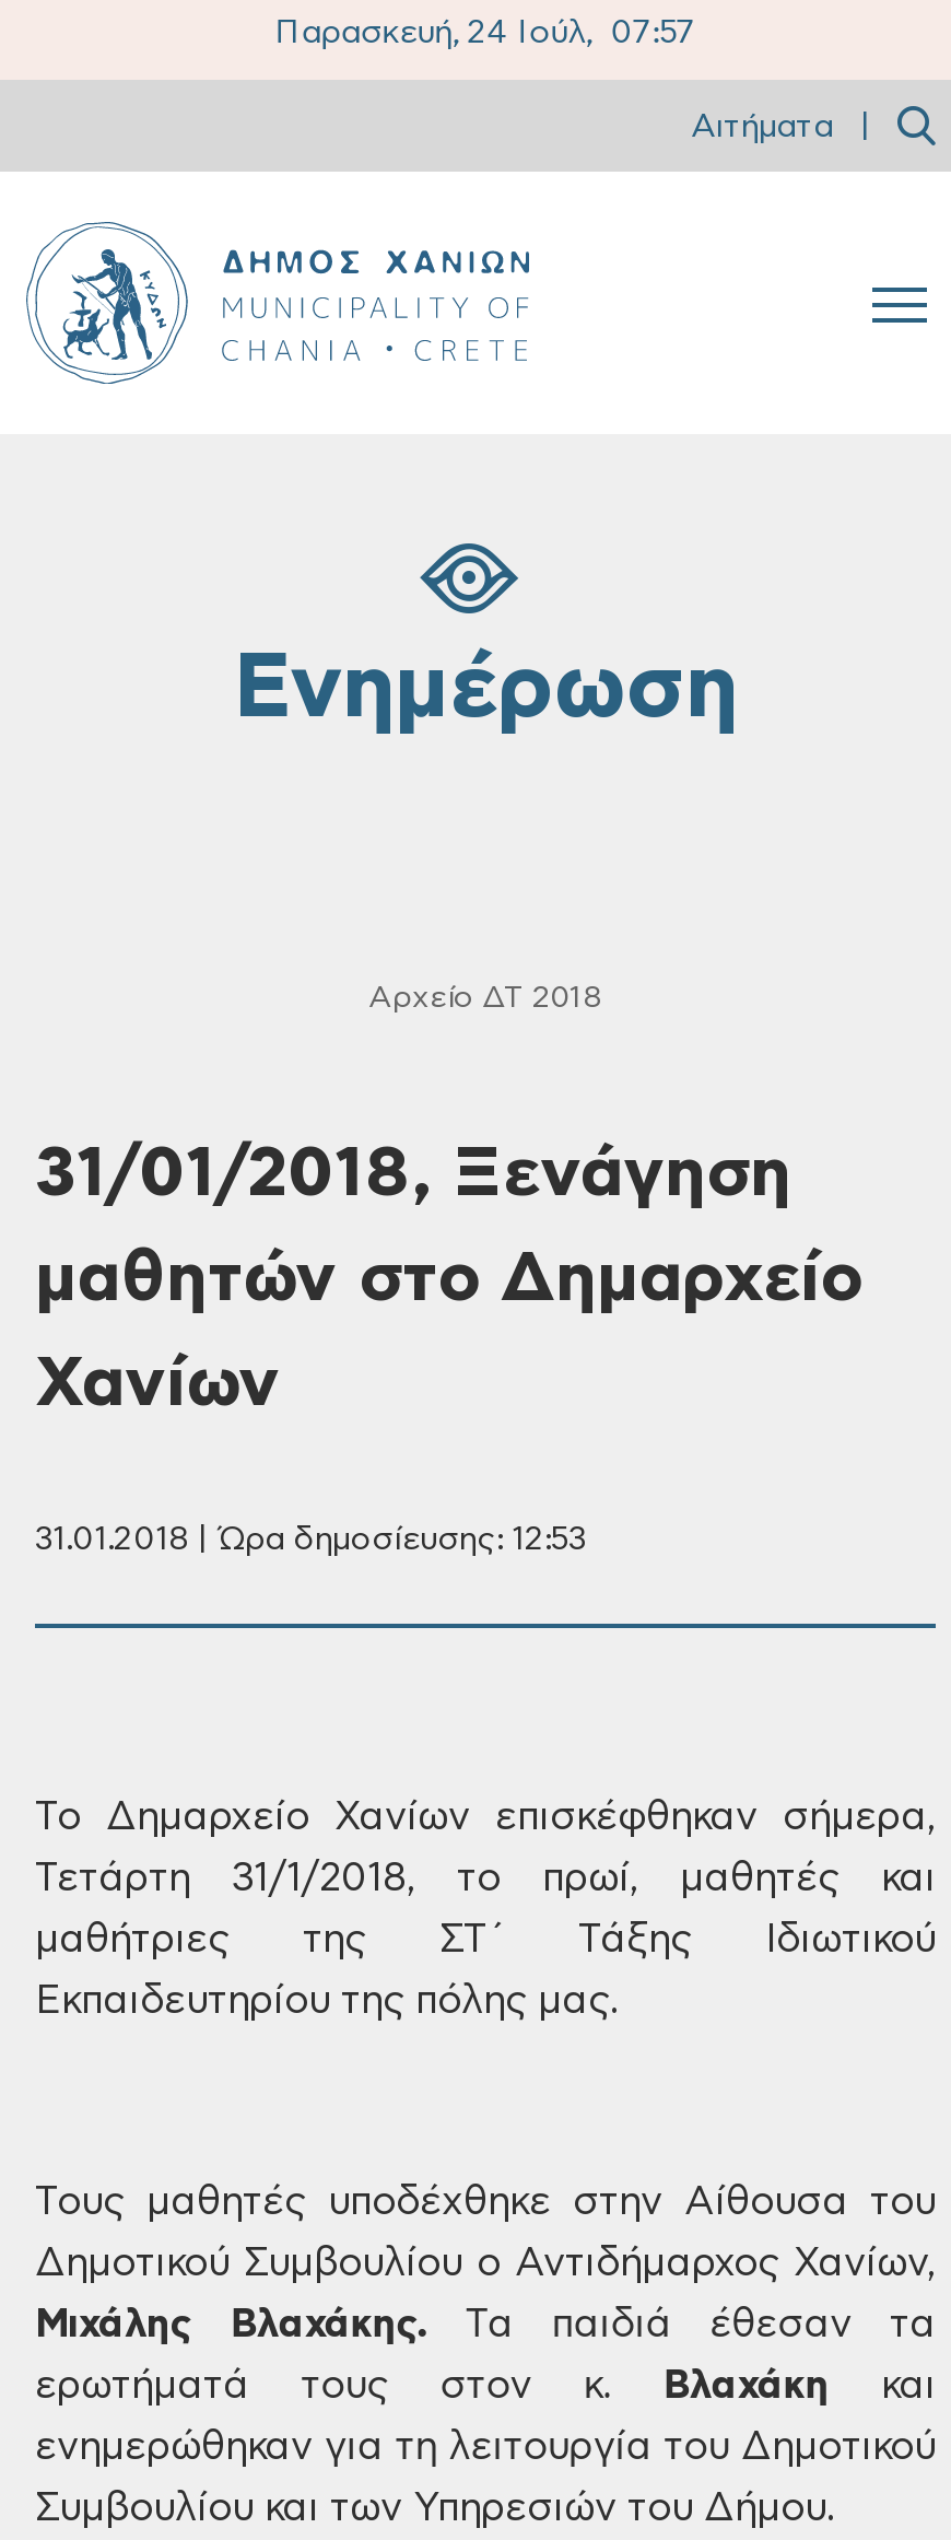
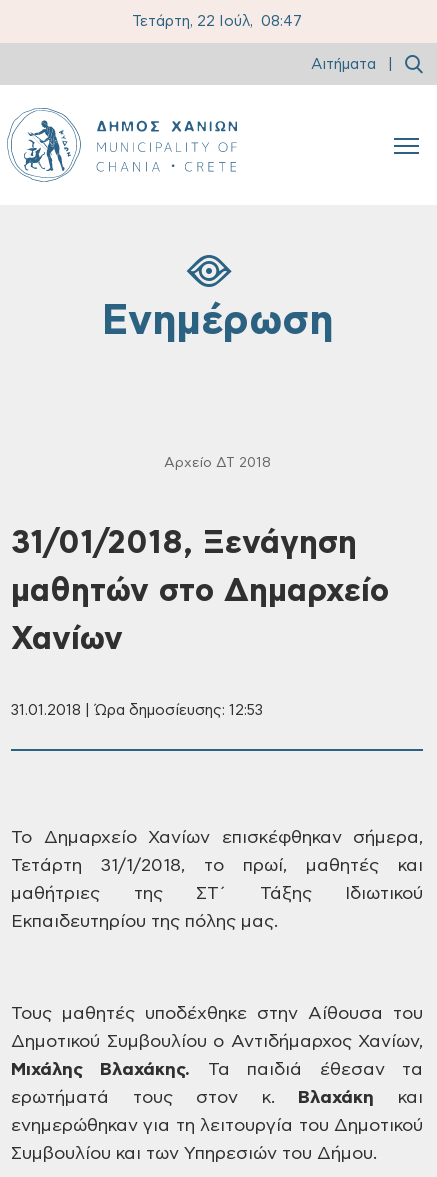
[275,16,696,49] Παρασκευή, 24 Ιούλ, 07:57 -> [132,14,302,29] Τετάρτη, 22 Ιούλ, 08:47

